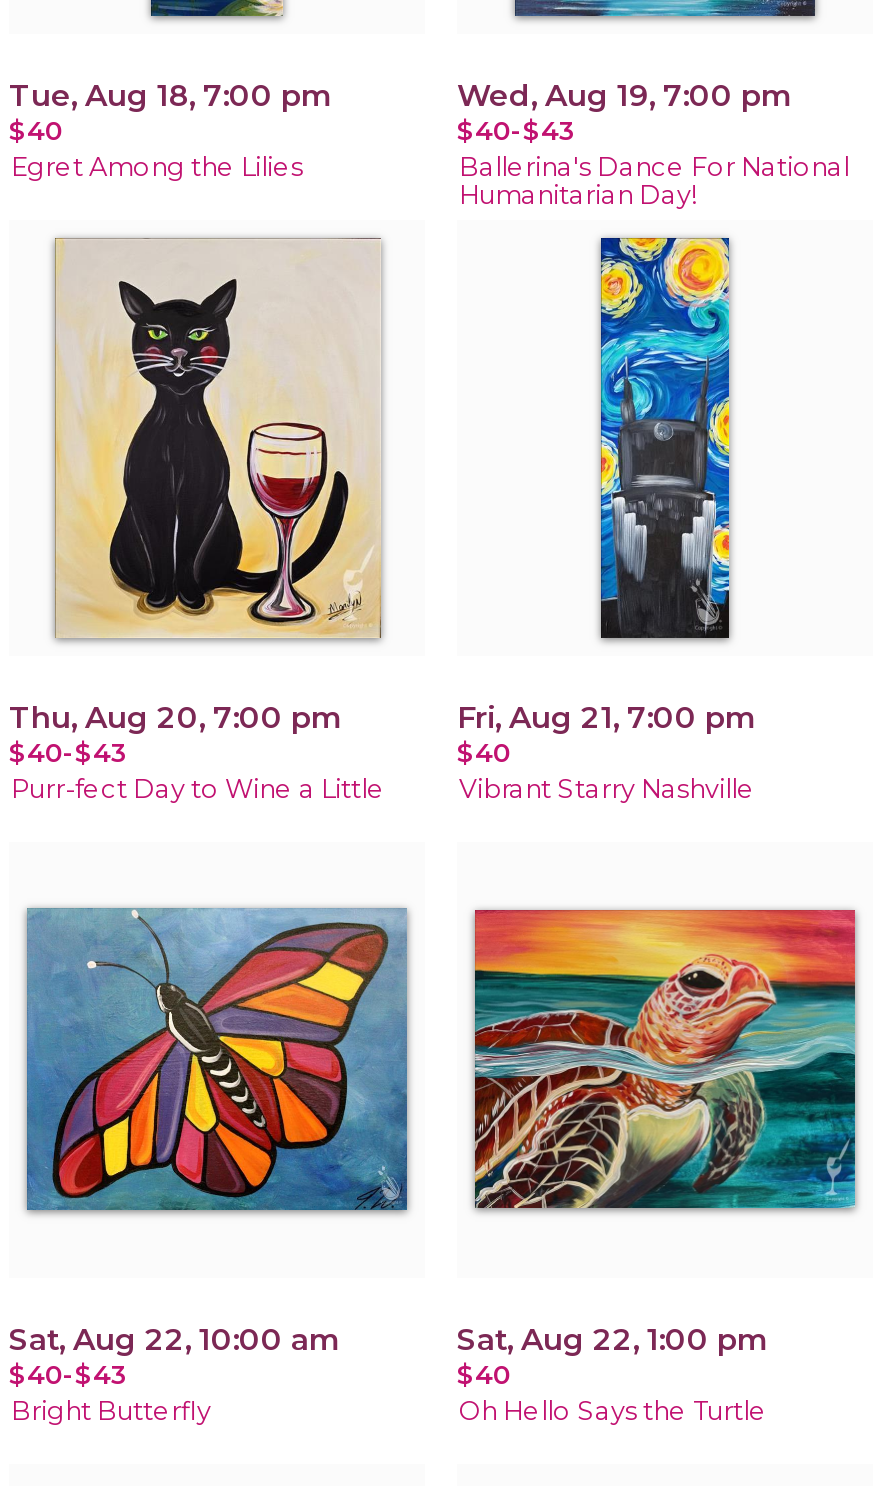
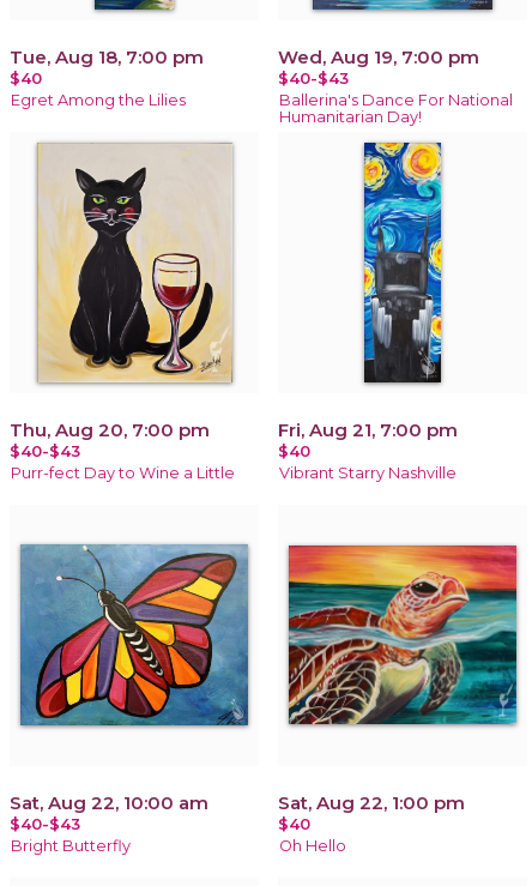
[459,1395,767,1425] Oh Hello Says the Turtle -> [279,836,346,854] Oh Hello

